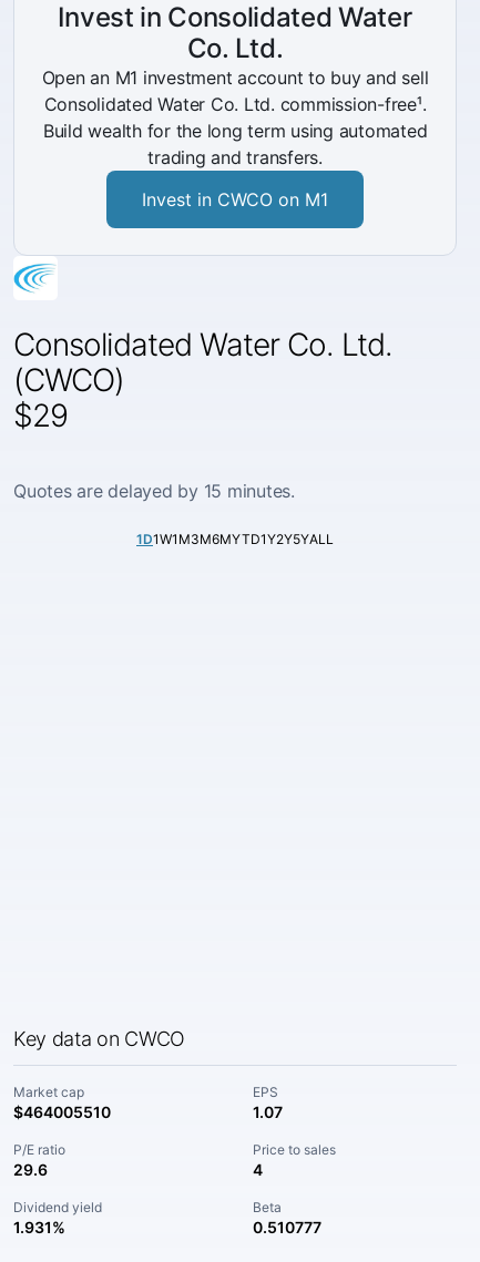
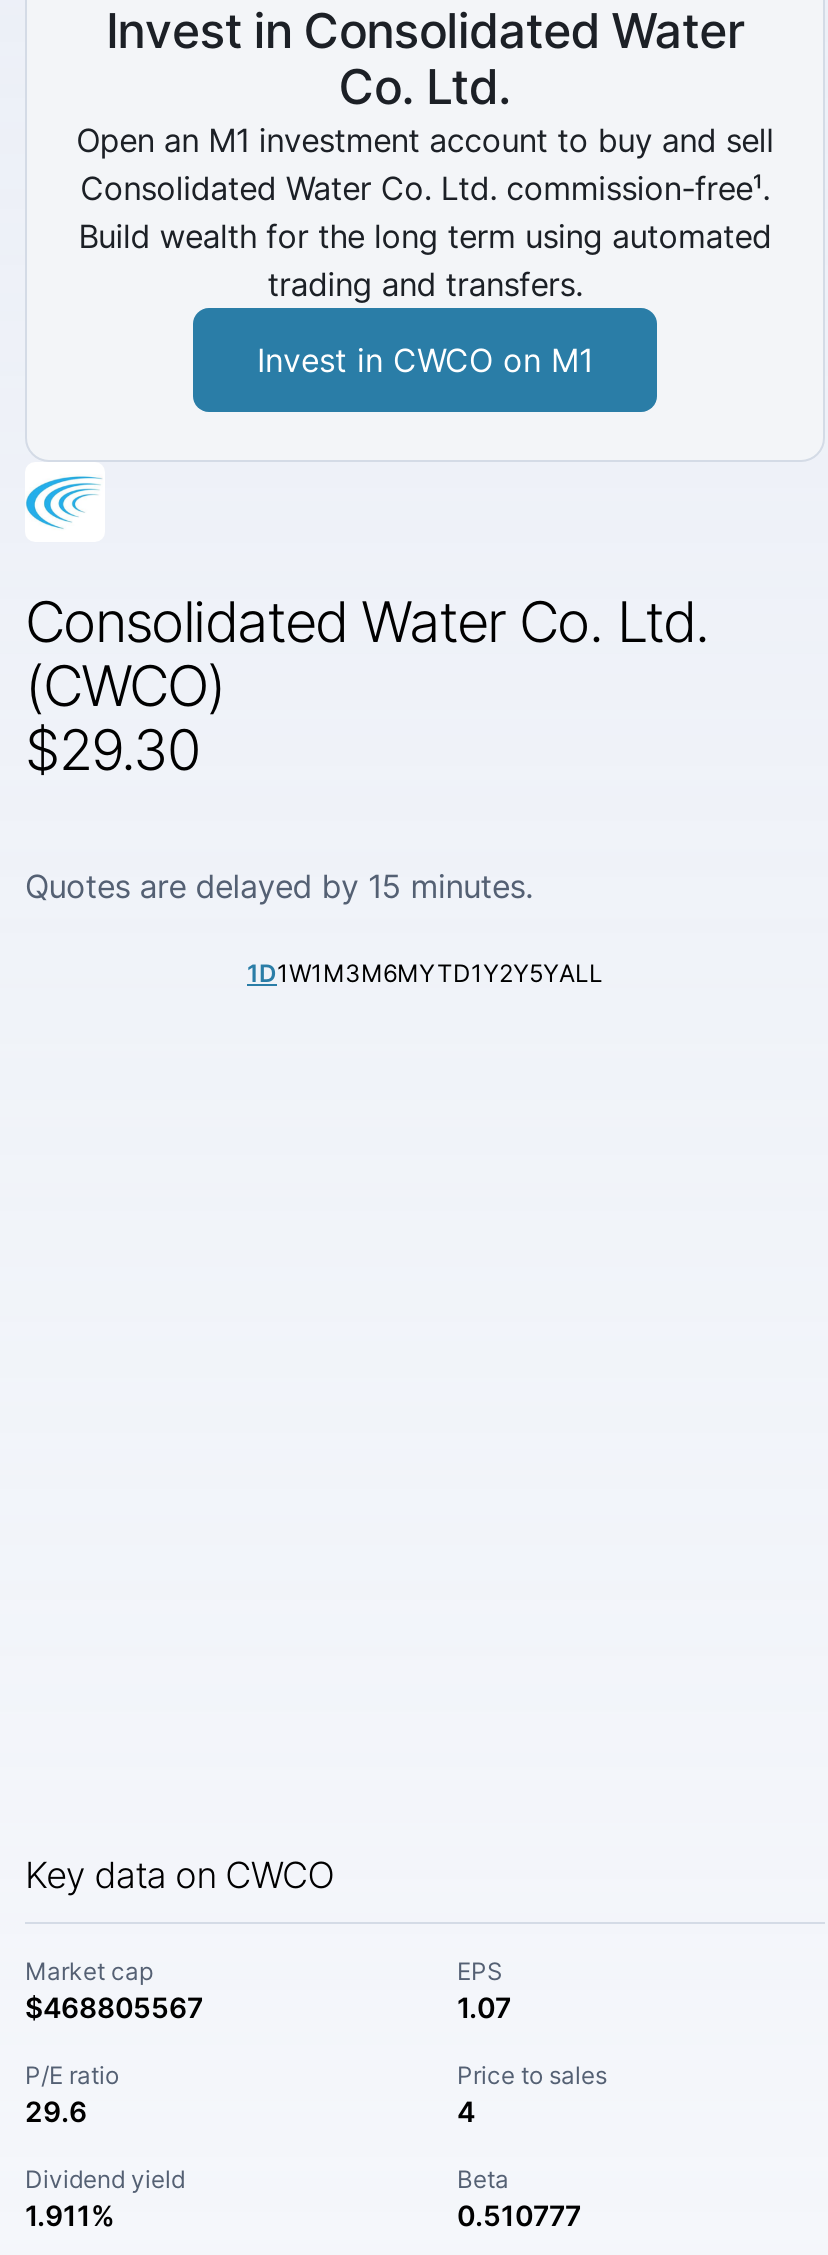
[13,397,68,434] $29 -> [25,716,199,784] $29.30
[13,1102,111,1121] $464005510 -> [25,1990,203,2024] $468805567
[13,1218,65,1237] 1.931% -> [25,2198,115,2232] 1.911%

